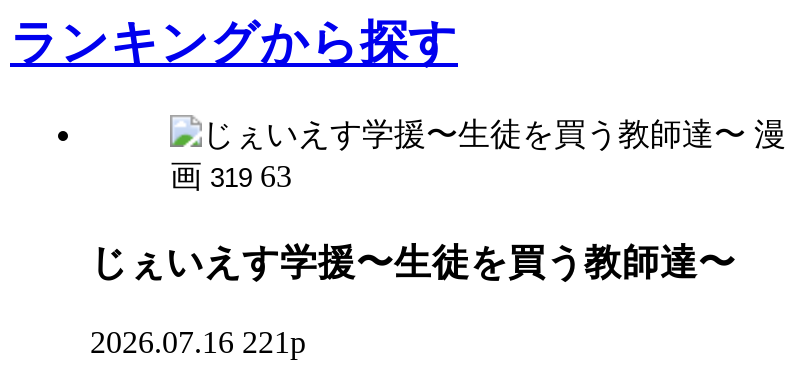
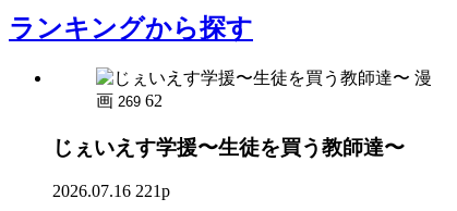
[170,159,292,193] 画 319 63 -> [96,91,163,110] 画 269 62

